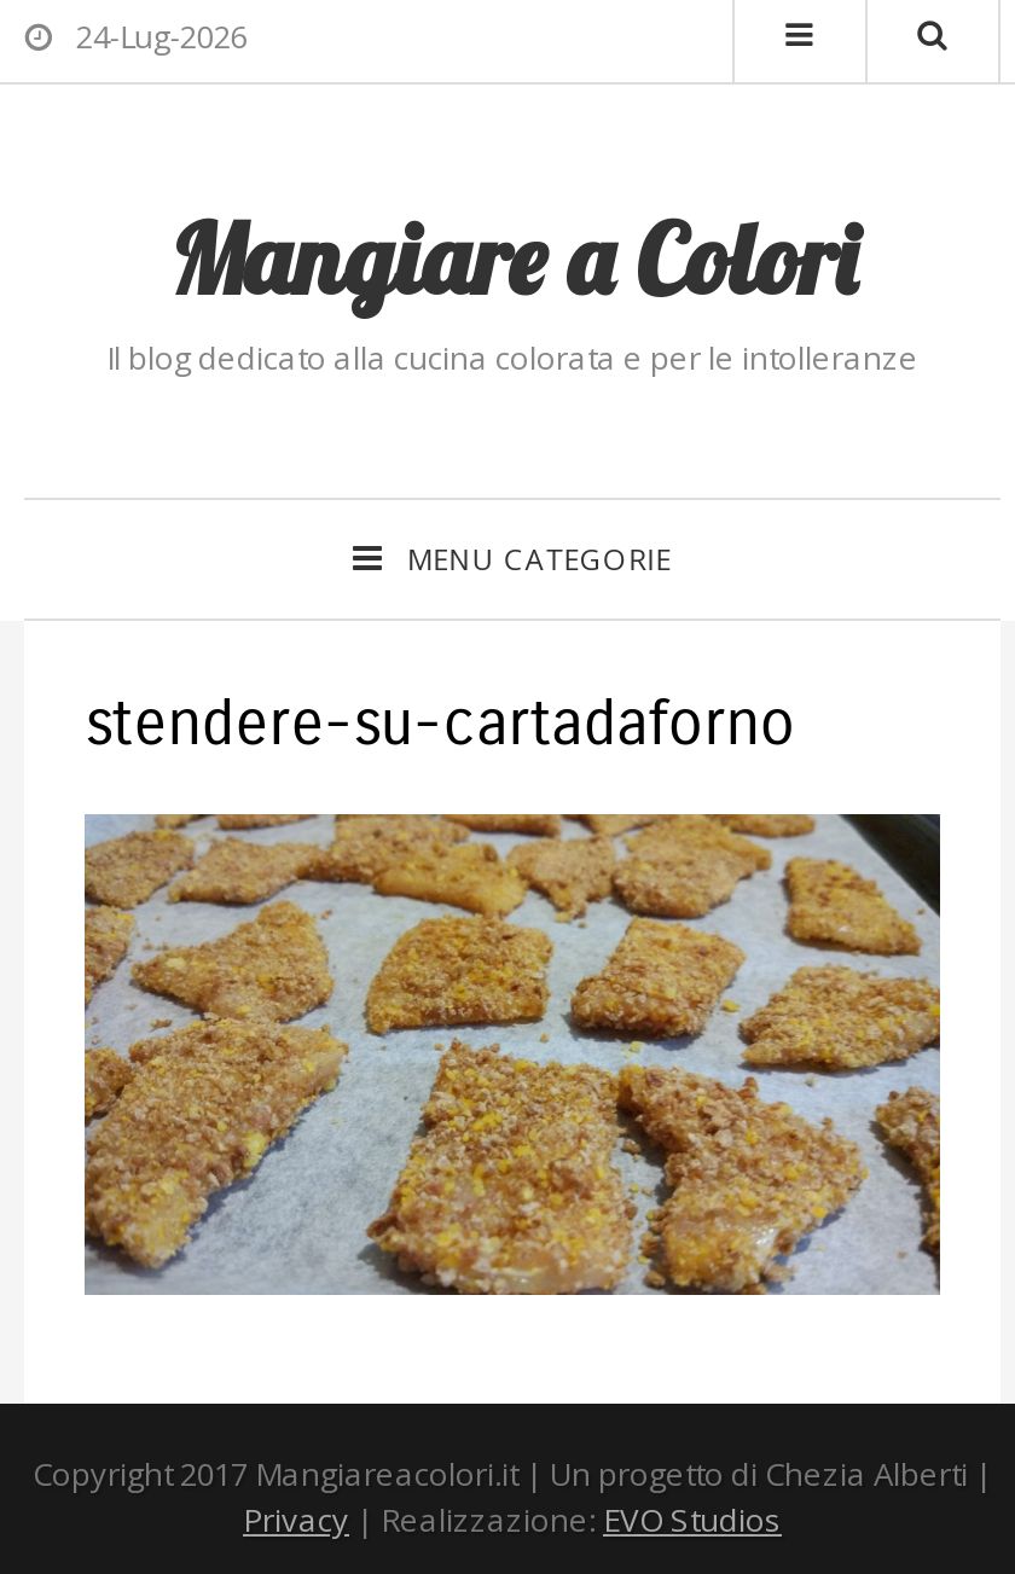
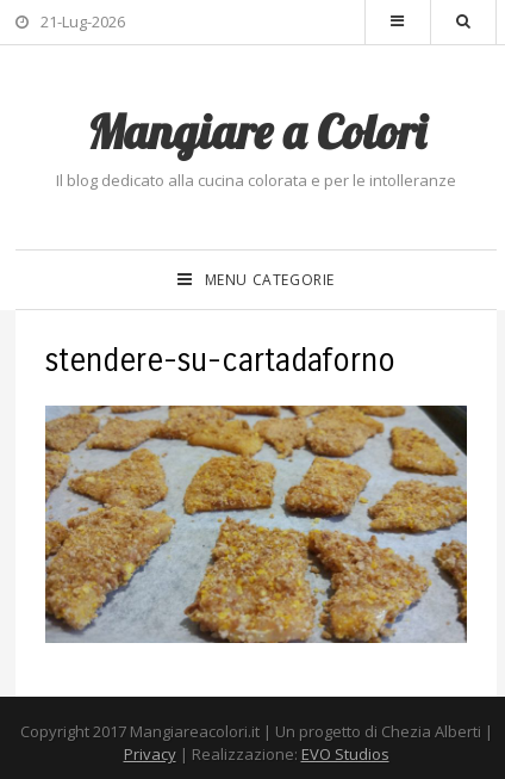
[76,14,247,58] 24-Lug-2026 -> [41,11,126,32] 21-Lug-2026

